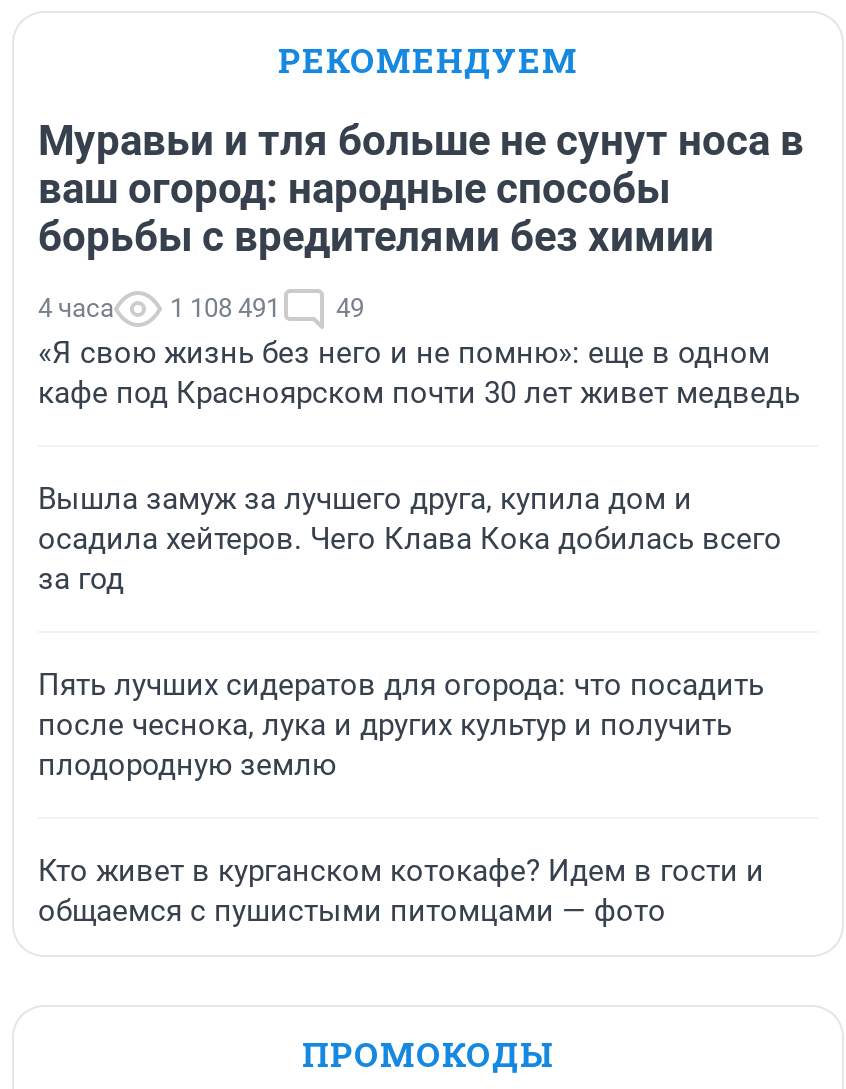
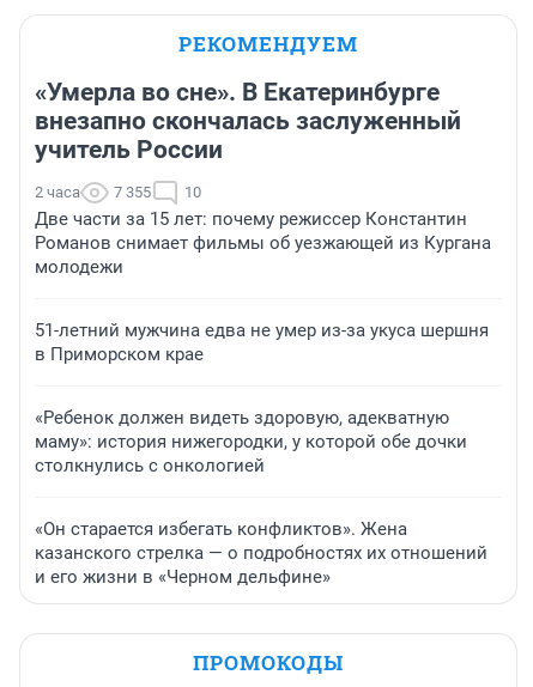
[38,117,804,261] Муравьи и тля больше не сунут носа в | ваш огород: народные способы | борьбы с вредителями без химии -> [35,78,461,164] «Умерла во сне». В Екатеринбурге | внезапно скончалась заслуженный | учитель России
[38,293,800,411] 4 часа | 1 108 491 | 49 | «Я свою жизнь без него и не помню»: еще в одном | кафе под Красноярском почти 30 лет живет медведь -> [35,184,491,278] 2 часа | 7 355 | 10 | Две части за 15 лет: почему режиссер Константин | Романов снимает фильмы об уезжающей из Кургана | молодежи
[38,481,782,597] Вышла замуж за лучшего друга, купила дом и | осадила хейтеров. Чего Клава Кока добилась всего | за год -> [35,320,489,366] 51-летний мужчина едва не умер из-за укуса шершня | в Приморском крае
[38,667,764,783] Пять лучших сидератов для огорода: что посадить | после чеснока, лука и других культур и получить | плодородную землю -> [35,407,467,477] «Ребенок должен видеть здоровую, адекватную | маму»: история нижегородки, у которой обе дочки | столкнулись с онкологией
[38,853,764,929] Кто живет в курганском котокафе? Идем в гости и | общаемся с пушистыми питомцами — фото -> [35,519,487,588] «Он старается избегать конфликтов». Жена | казанского стрелка — о подробностях их отношений | и его жизни в «Черном дельфине»

